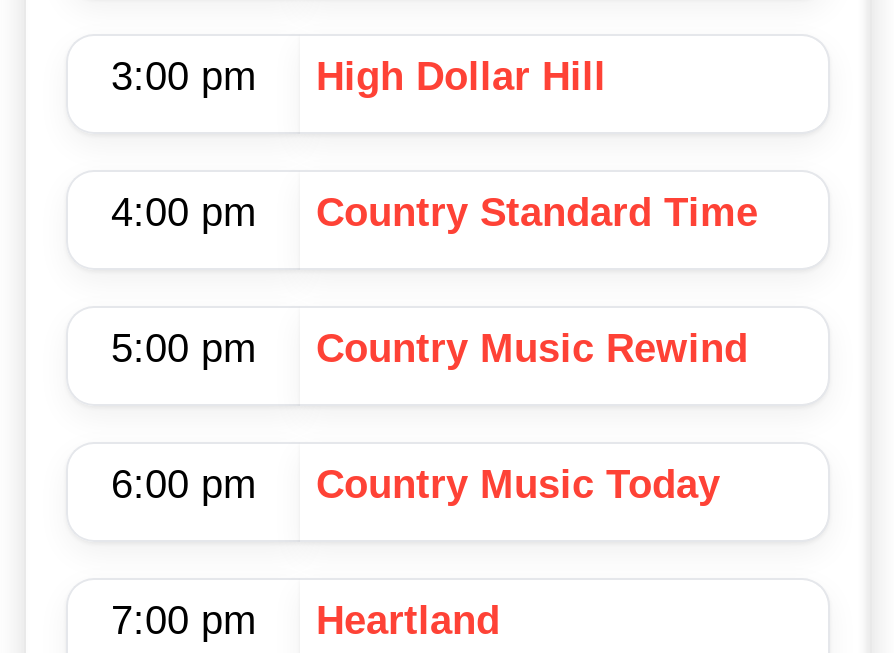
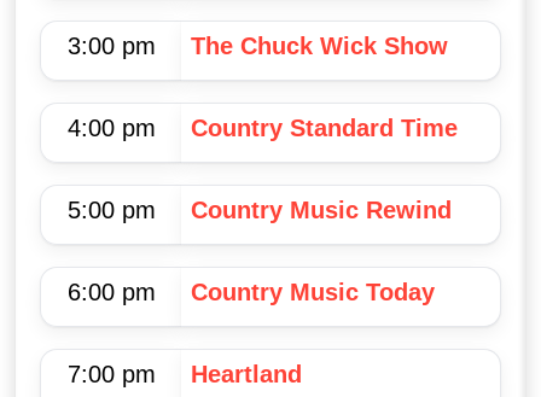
[316,54,606,98] High Dollar Hill -> [191,33,448,59] The Chuck Wick Show

